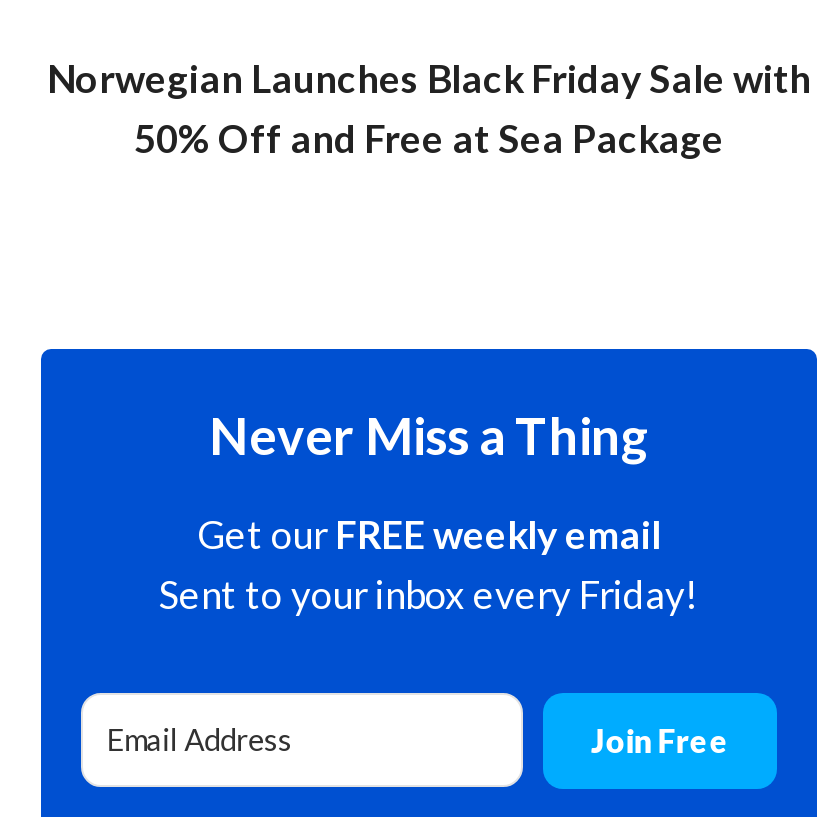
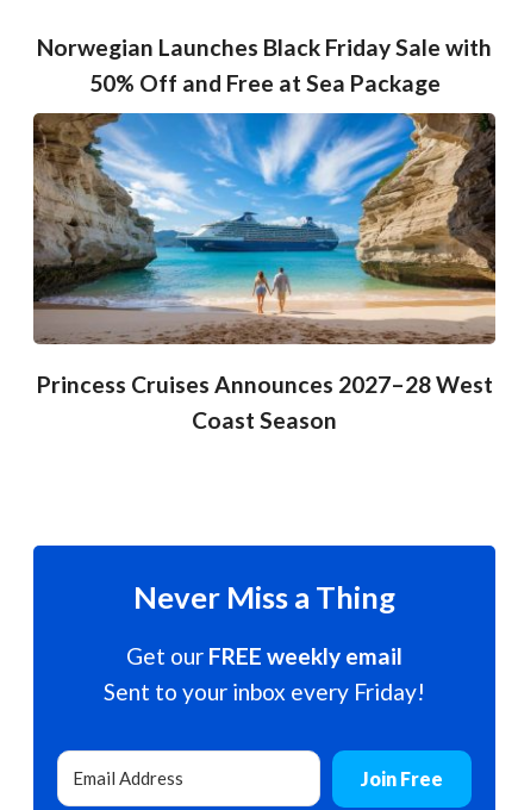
none -> [32,112,497,434] [image] | Princess Cruises Announces 2027–28 West | Coast Season

